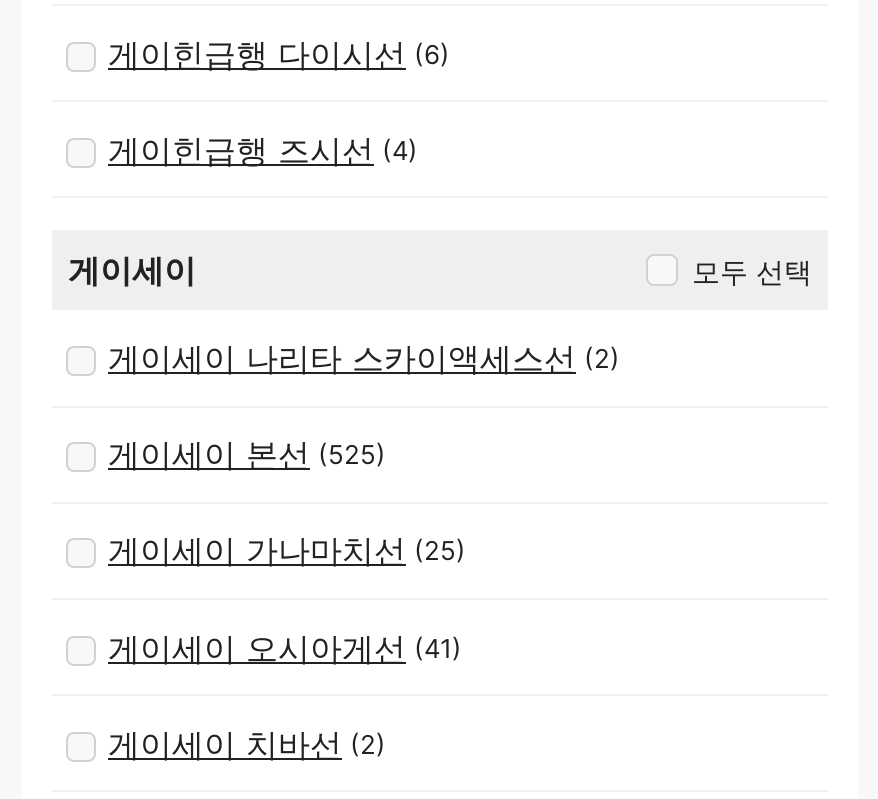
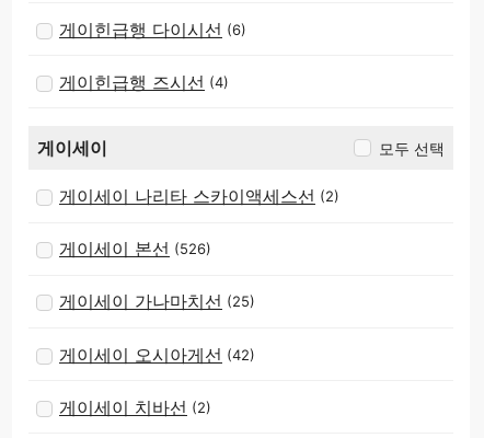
[108,434,386,474] 게이세이 본선 (525) -> [59,238,211,260] 게이세이 본선 (526)
[108,627,462,667] 게이세이 오시아게선 (41) -> [59,343,255,365] 게이세이 오시아게선 (42)

